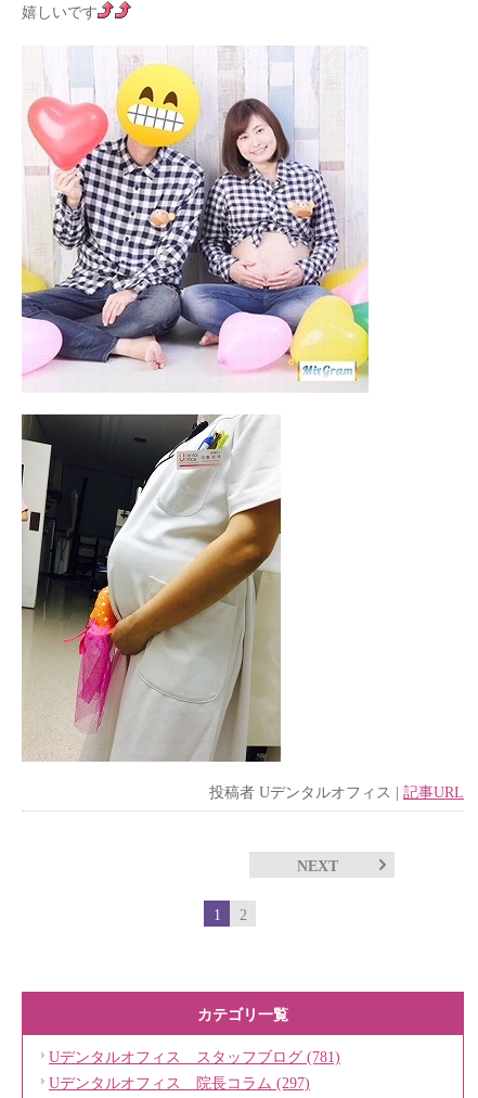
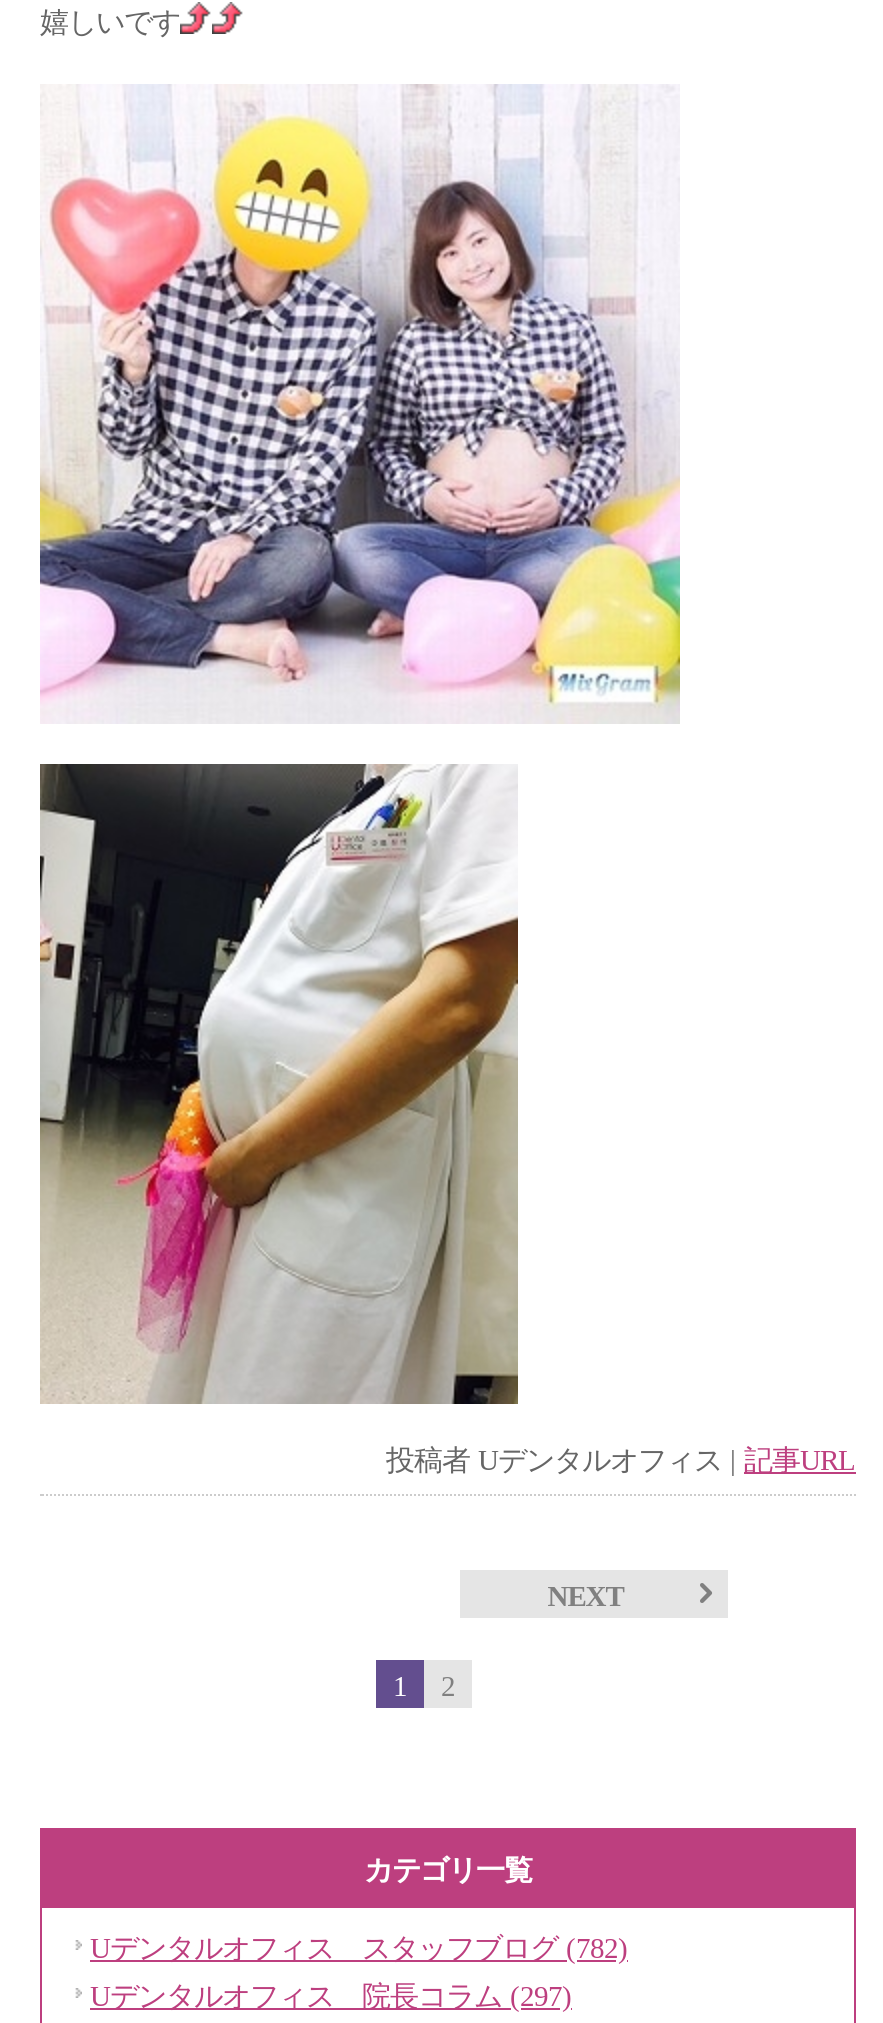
[49,1048,340,1065] Uデンタルオフィス スタッフブログ (781) -> [90,1932,628,1964] Uデンタルオフィス スタッフブログ (782)

